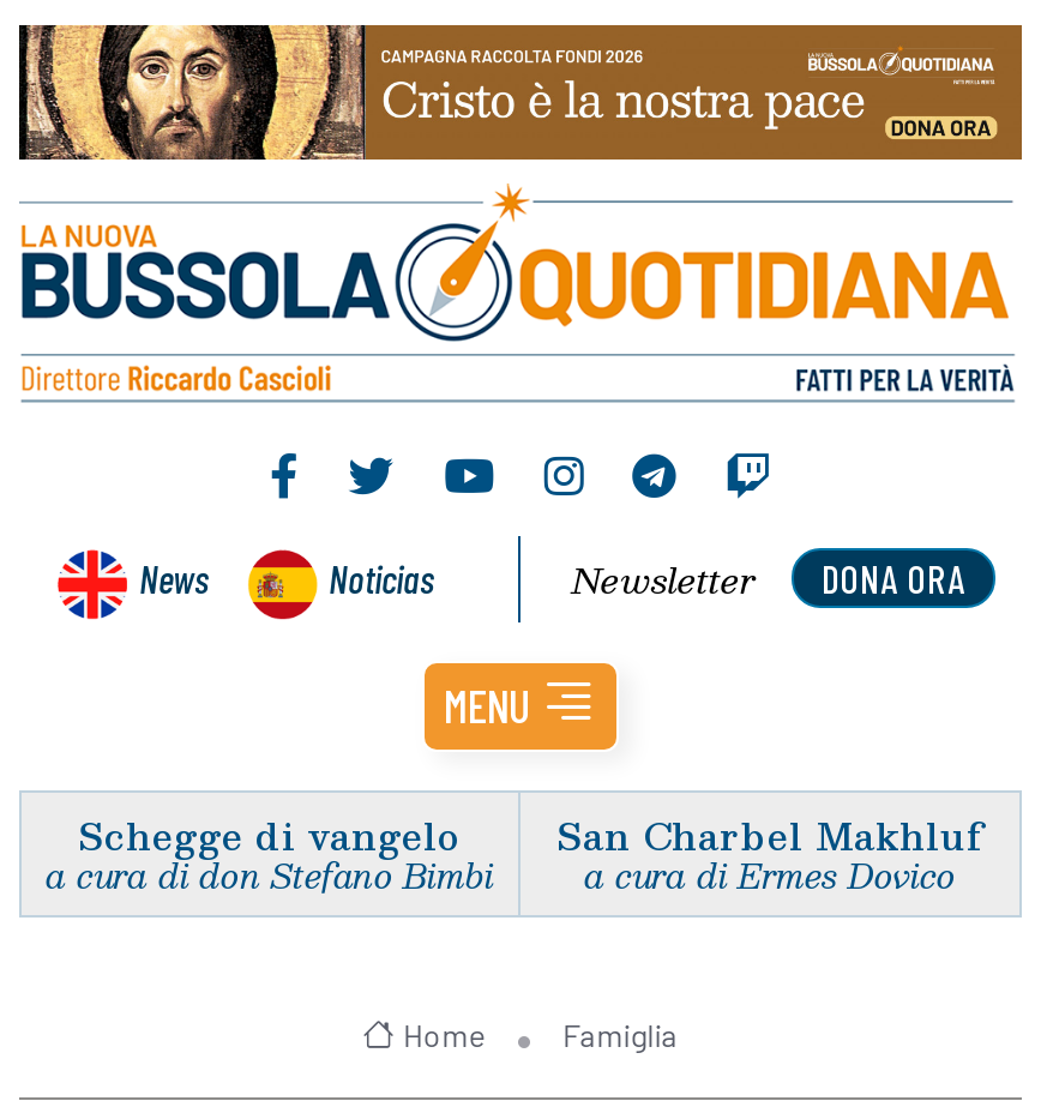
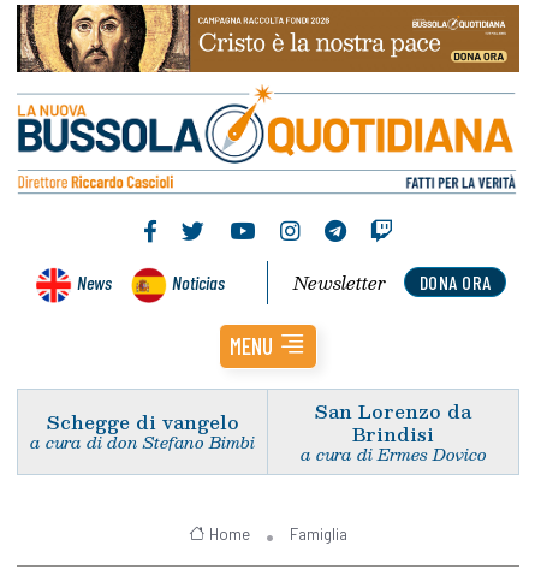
[556,804,983,864] San Charbel Makhluf -> [315,395,471,448] San Lorenzo da | Brindisi

